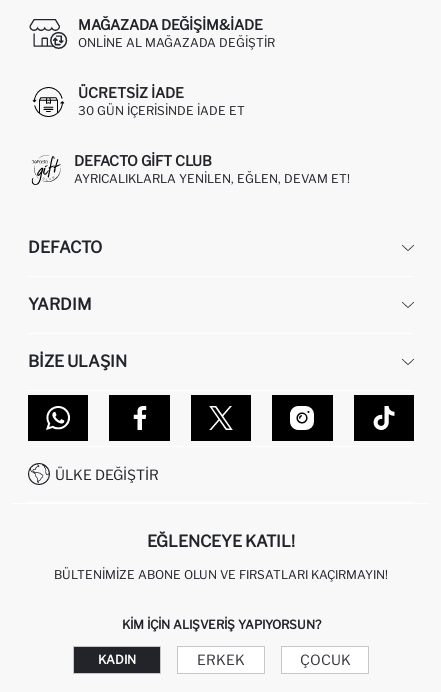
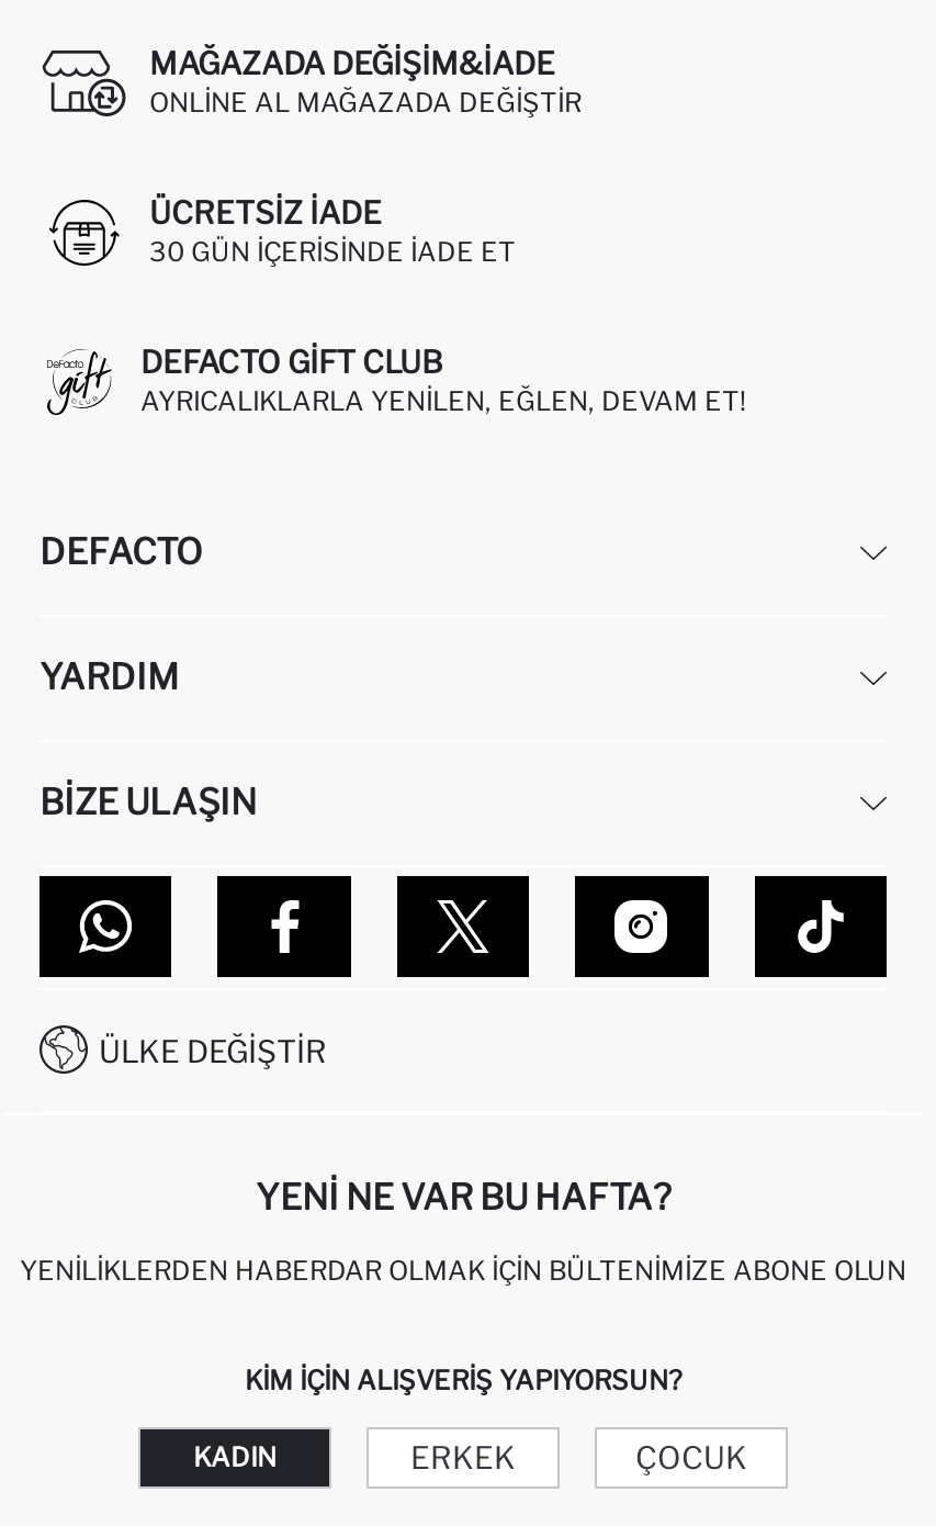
[147,532,295,551] EĞLENCEYE KATIL! -> [256,1176,670,1218] YENI NE VAR BU HAFTA?
[54,567,388,582] BÜLTENIMIZE ABONE OLUN VE FIRSATLARI KAÇIRMAYIN! -> [20,1253,906,1286] YENILIKLERDEN HABERDAR OLMAK İÇIN BÜLTENIMIZE ABONE OLUN

